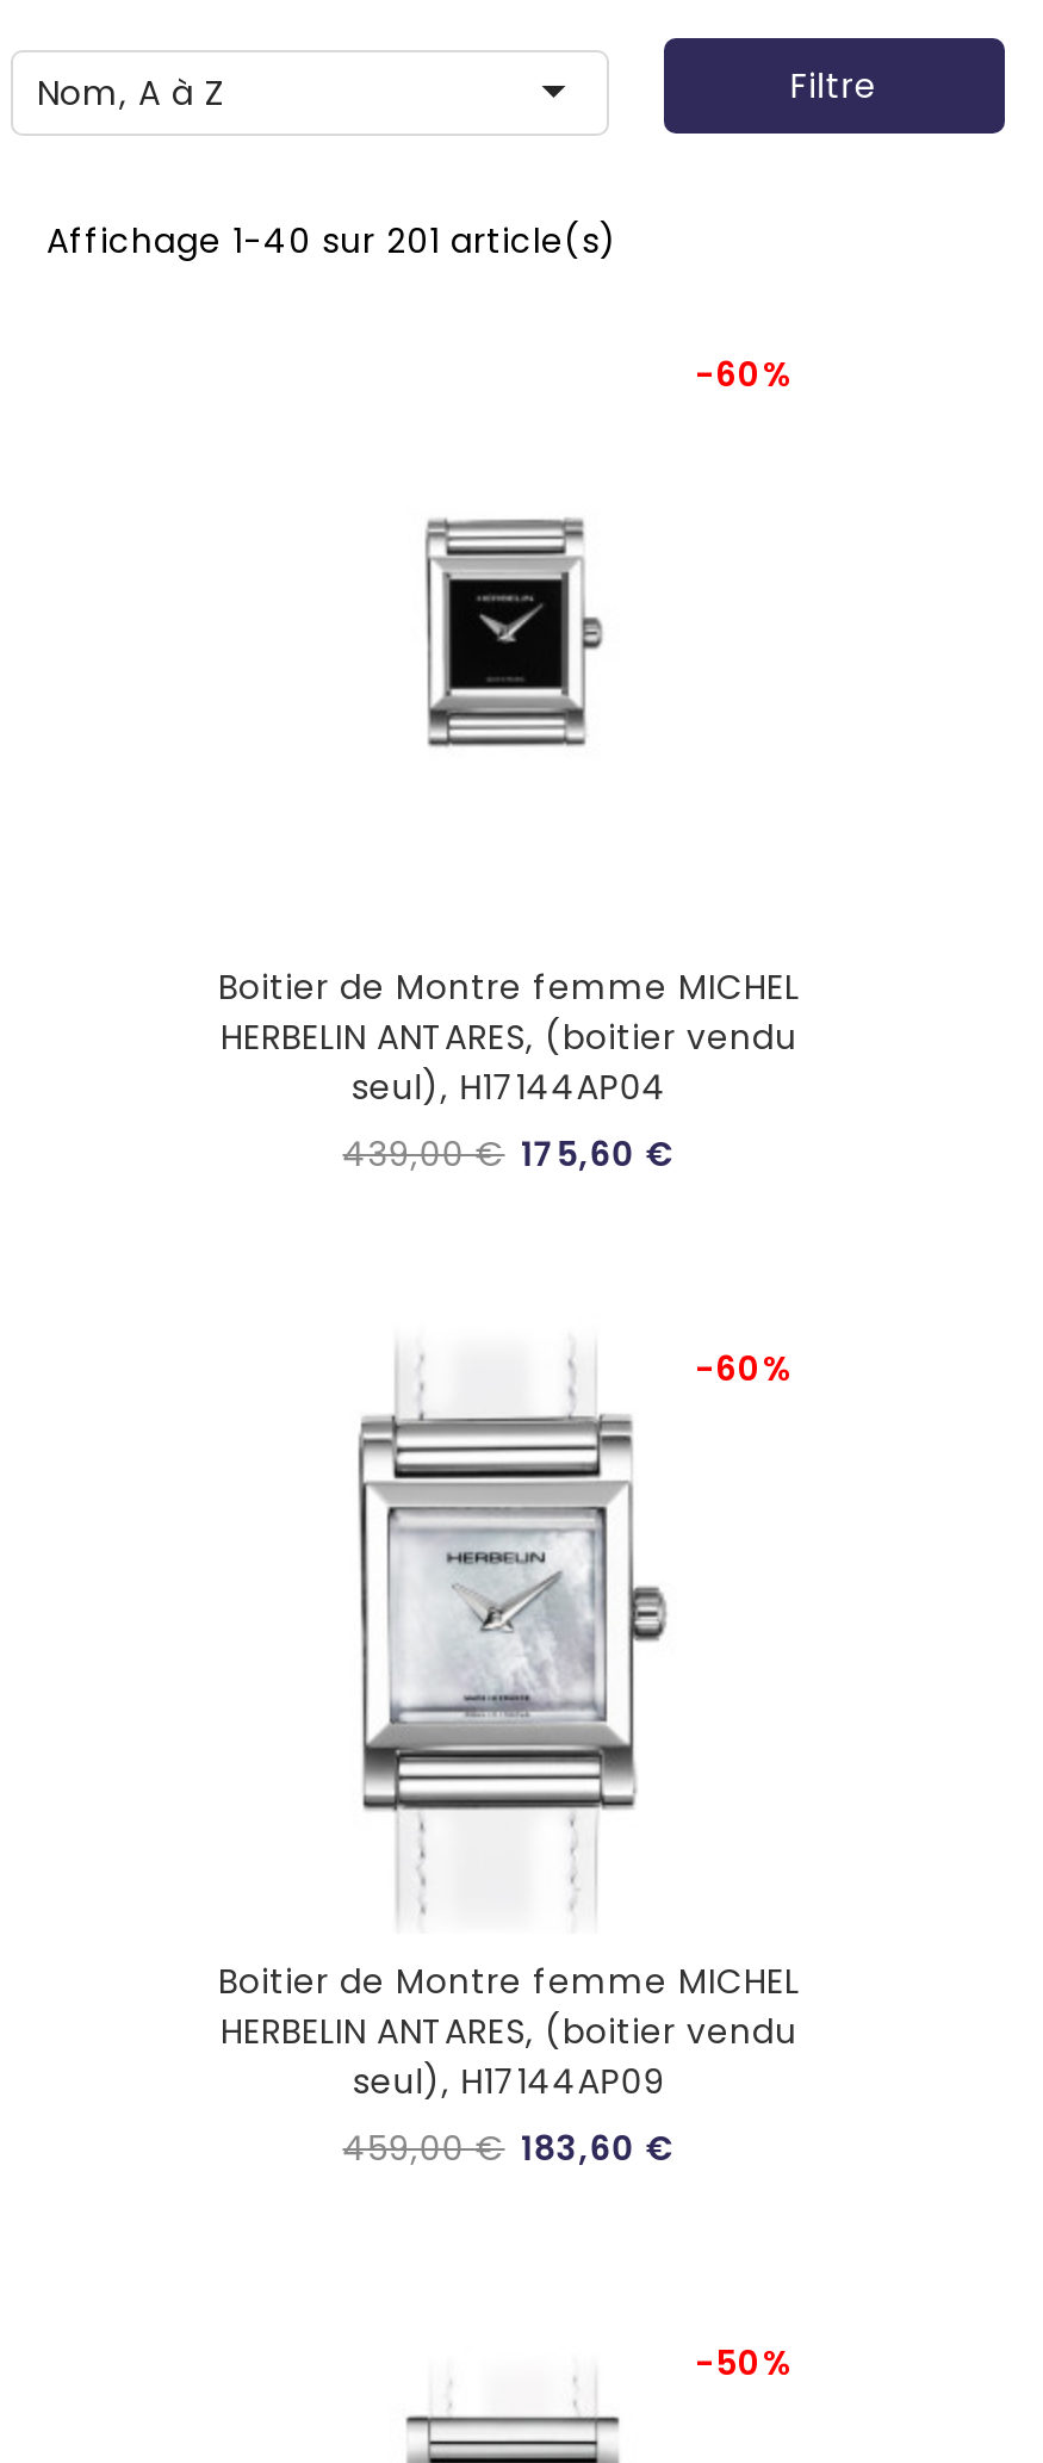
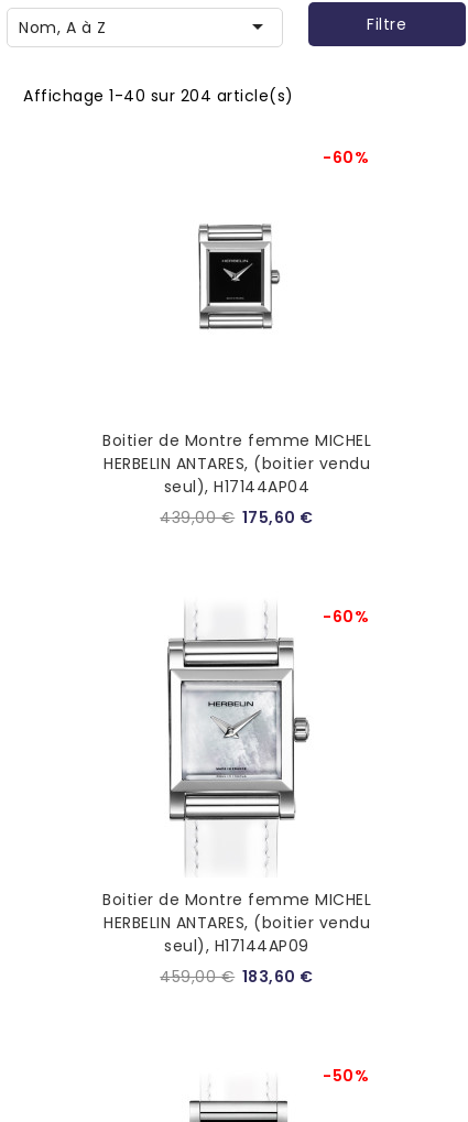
[46,216,617,263] Affichage 1-40 sur 201 article(s) -> [23,84,293,106] Affichage 1-40 sur 204 article(s)

